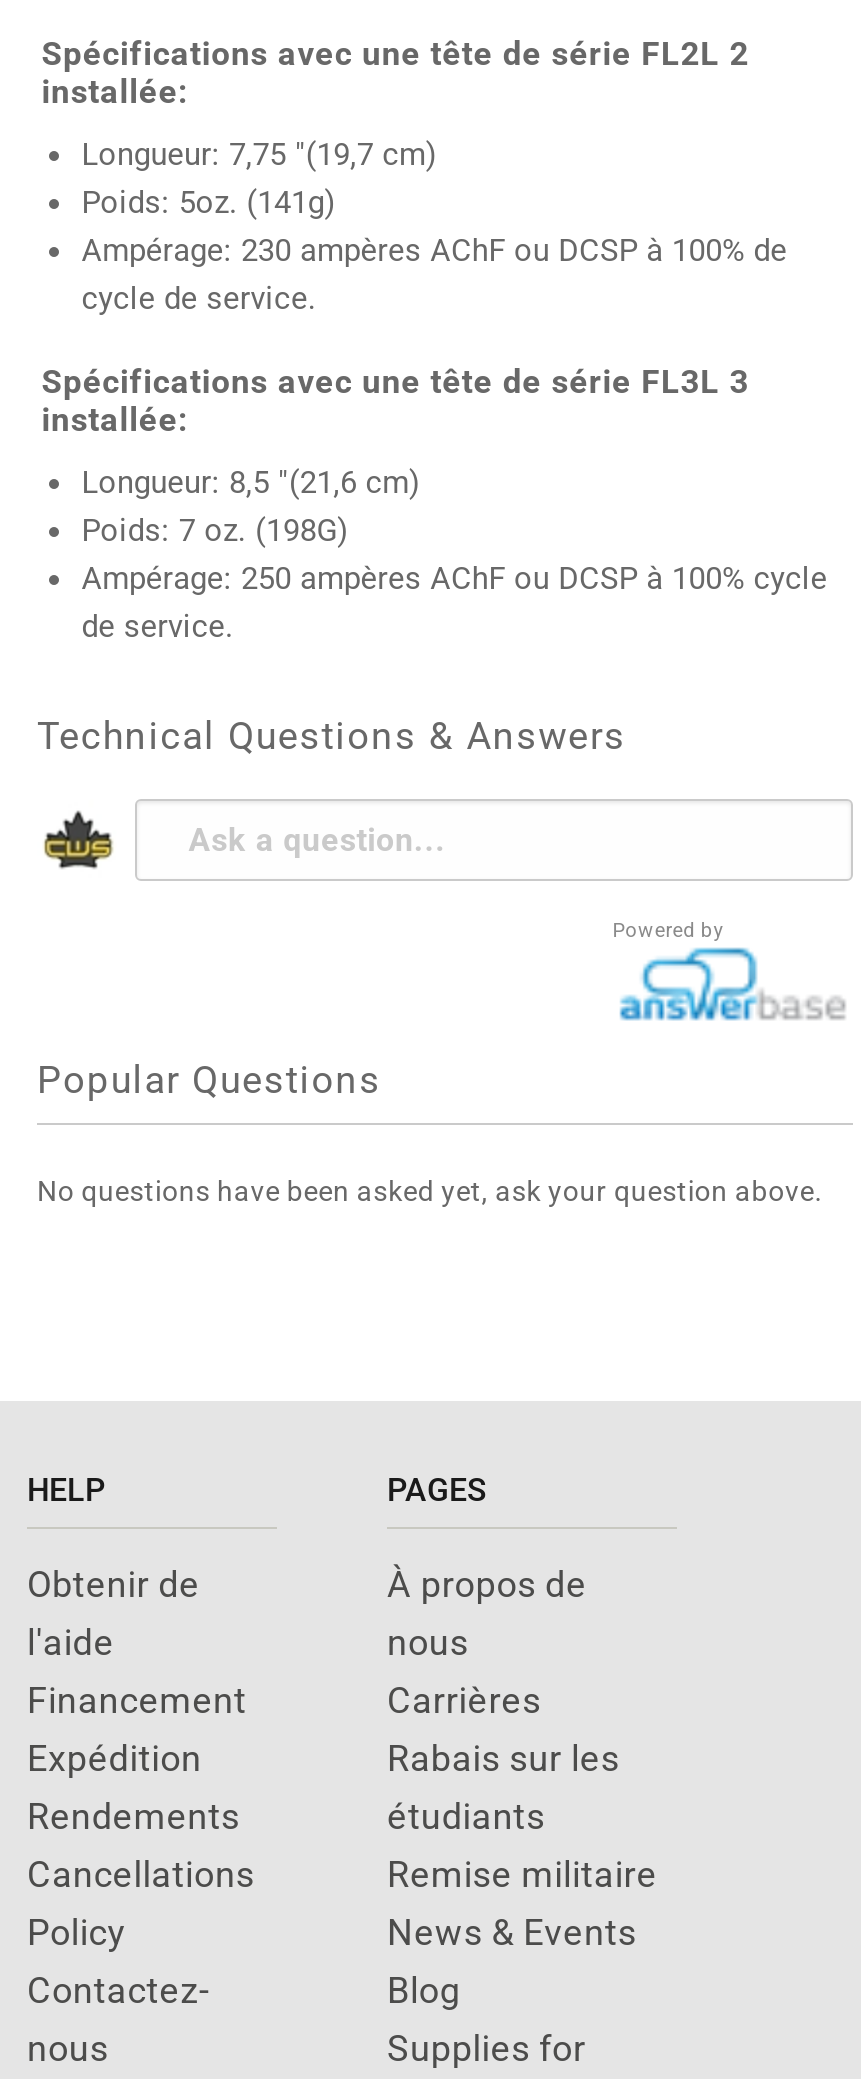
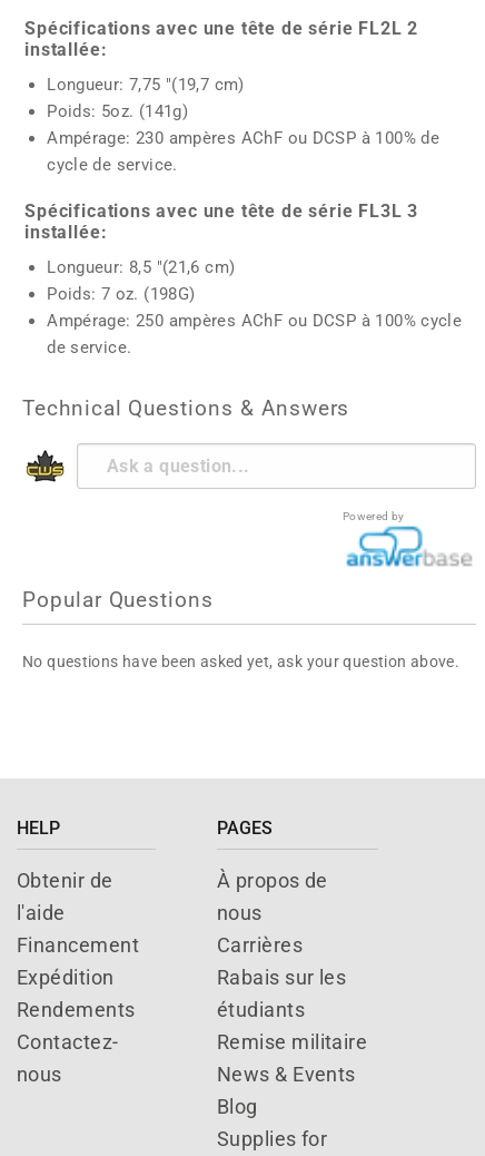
[27,1853,255,1953] Cancellations | Policy -> none
moved [27,1969,210,2069] -> [17,1030,118,1086]: Contactez- | nous

